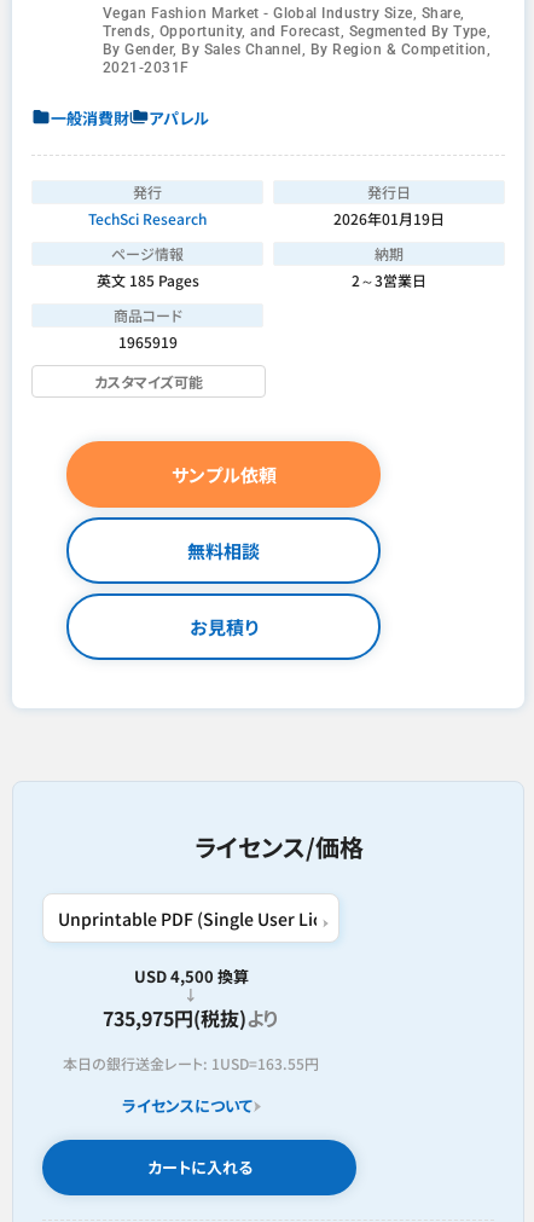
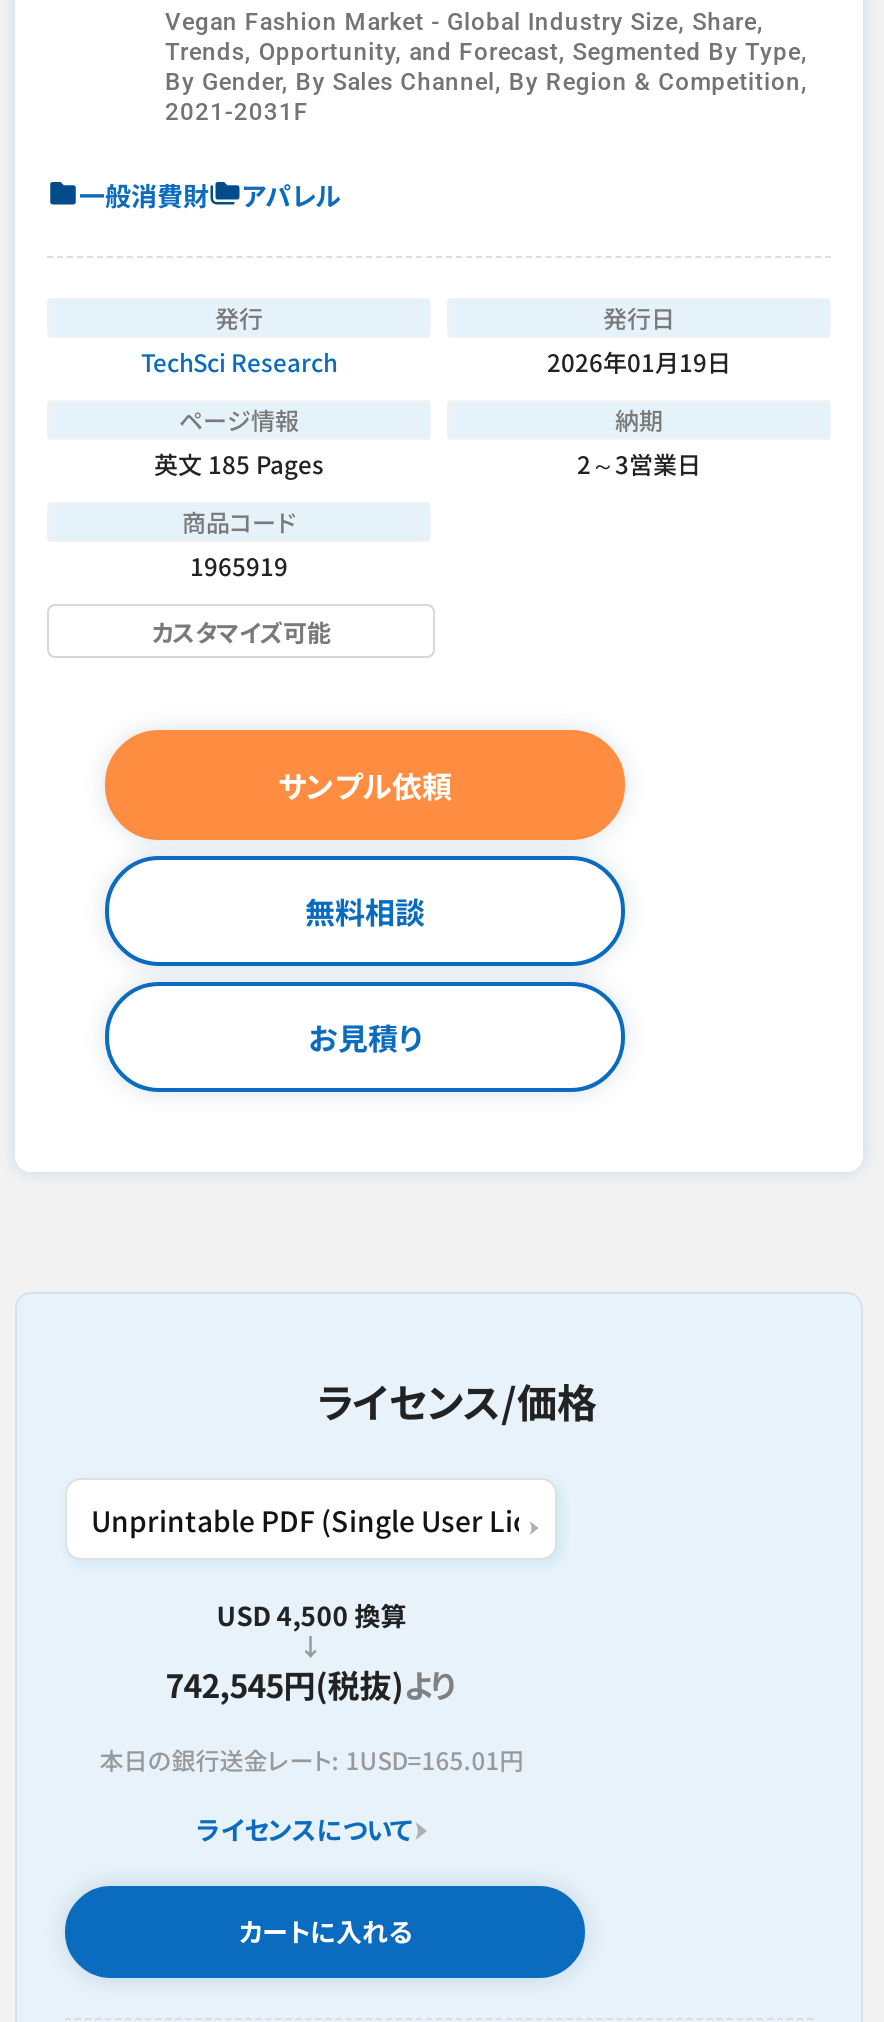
[103,1003,279,1032] 735,975円(税抜)より -> [165,1660,457,1708] 742,545円(税抜)より
[63,1053,319,1073] 本日の銀行送金レート: 1USD=163.55円 -> [99,1742,523,1776] 本日の銀行送金レート: 1USD=165.01円

